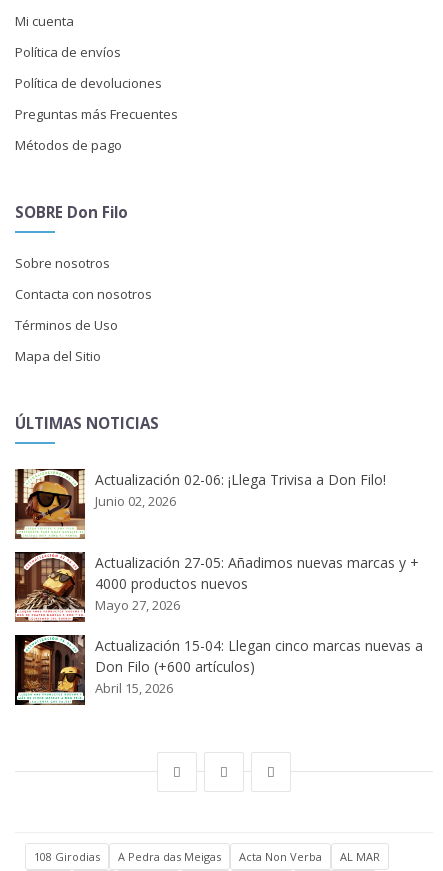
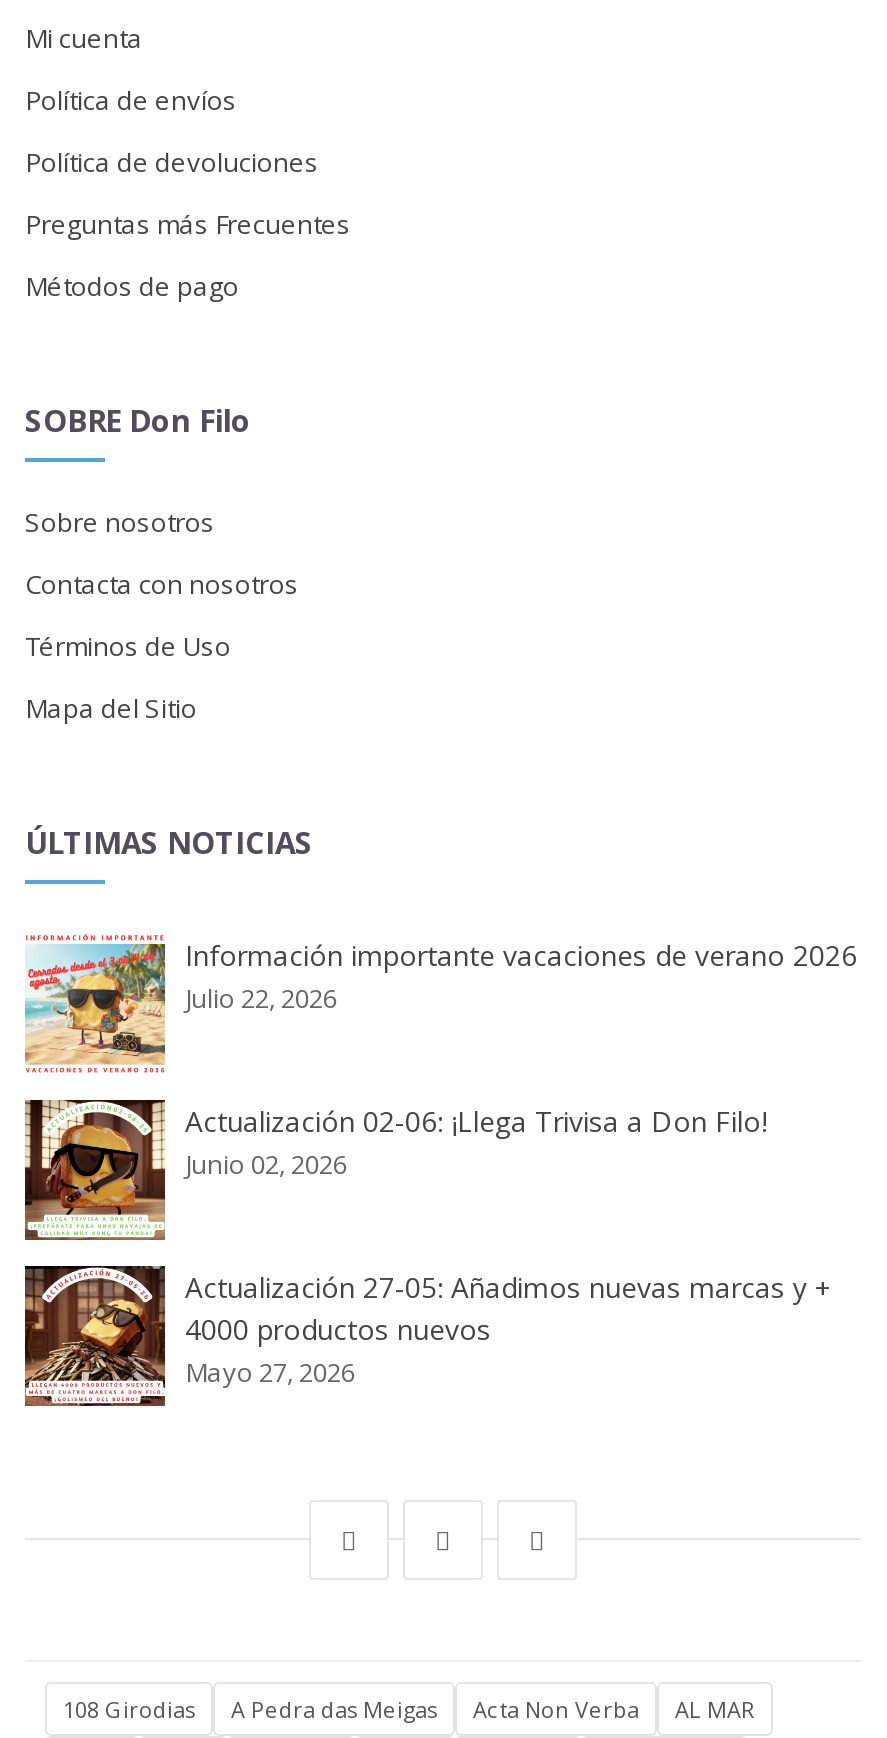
none -> [23,934,857,1074] [image] | Información importante vacaciones de verano 2026 | Julio 22, 2026
moved [14,467,419,614] -> [23,1096,833,1390]: [image] | Actualización 02-06: ¡Llega Trivisa a Don Filo! | Junio 02, 2026 | Actualización 27-05: Añadimos nuevas marcas y + | 4000 productos nuevos | Mayo 27, 2026
[14,636,423,706] [image] | Actualización 15-04: Llegan cinco marcas nuevas a | Don Filo (+600 artículos) | Abril 15, 2026 -> none

